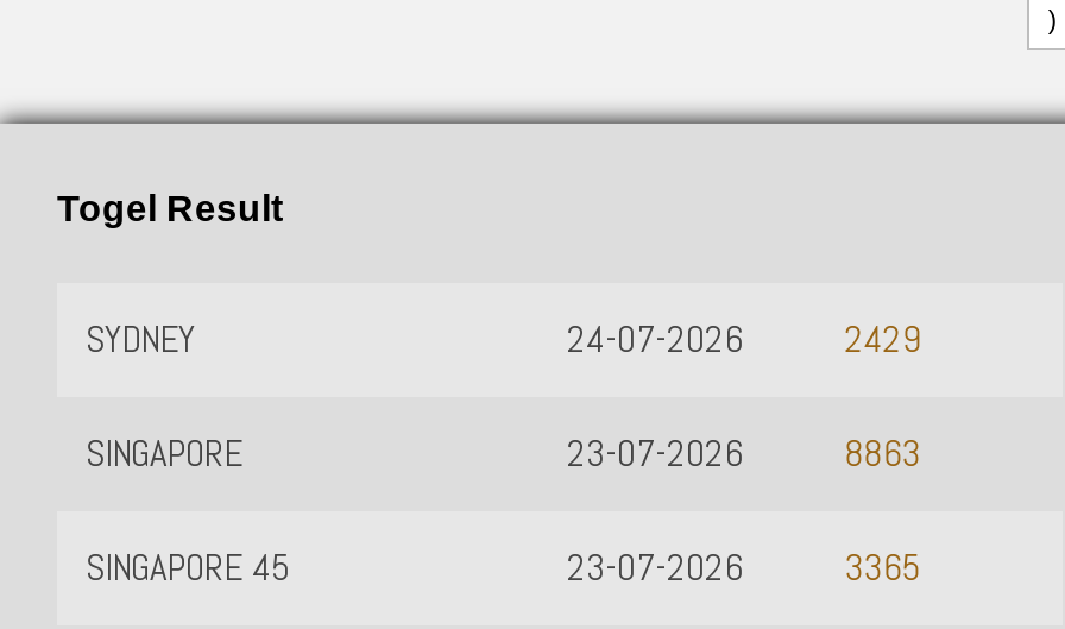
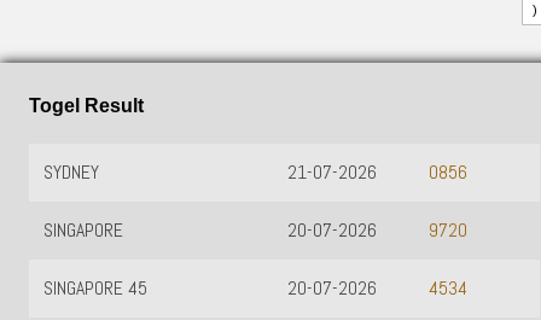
[567,316,743,364] 24-07-2026 -> [288,161,377,185] 21-07-2026
[845,317,921,365] 2429 -> [429,161,468,185] 0856
[567,430,743,478] 23-07-2026 -> [288,219,377,243] 20-07-2026
[845,432,921,479] 8863 -> [429,219,468,243] 9720
[567,545,743,592] 23-07-2026 -> [288,277,377,301] 20-07-2026
[845,546,921,593] 3365 -> [429,277,468,301] 4534

